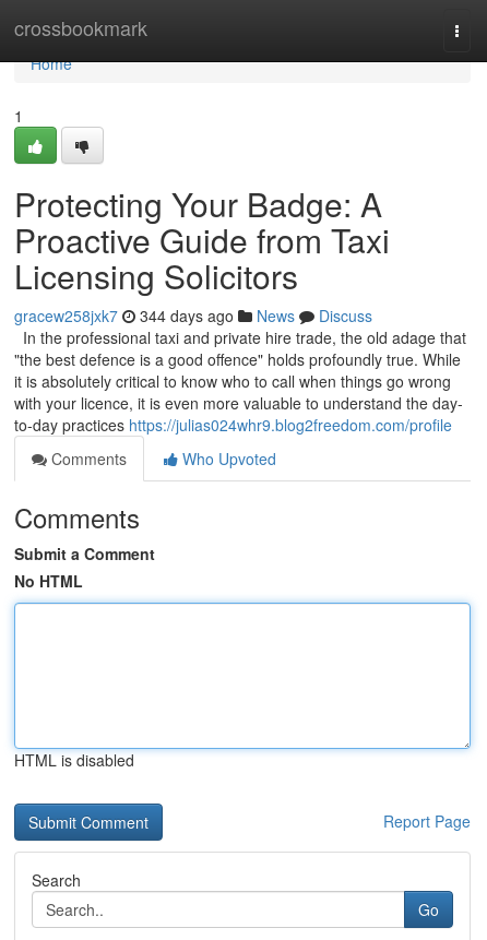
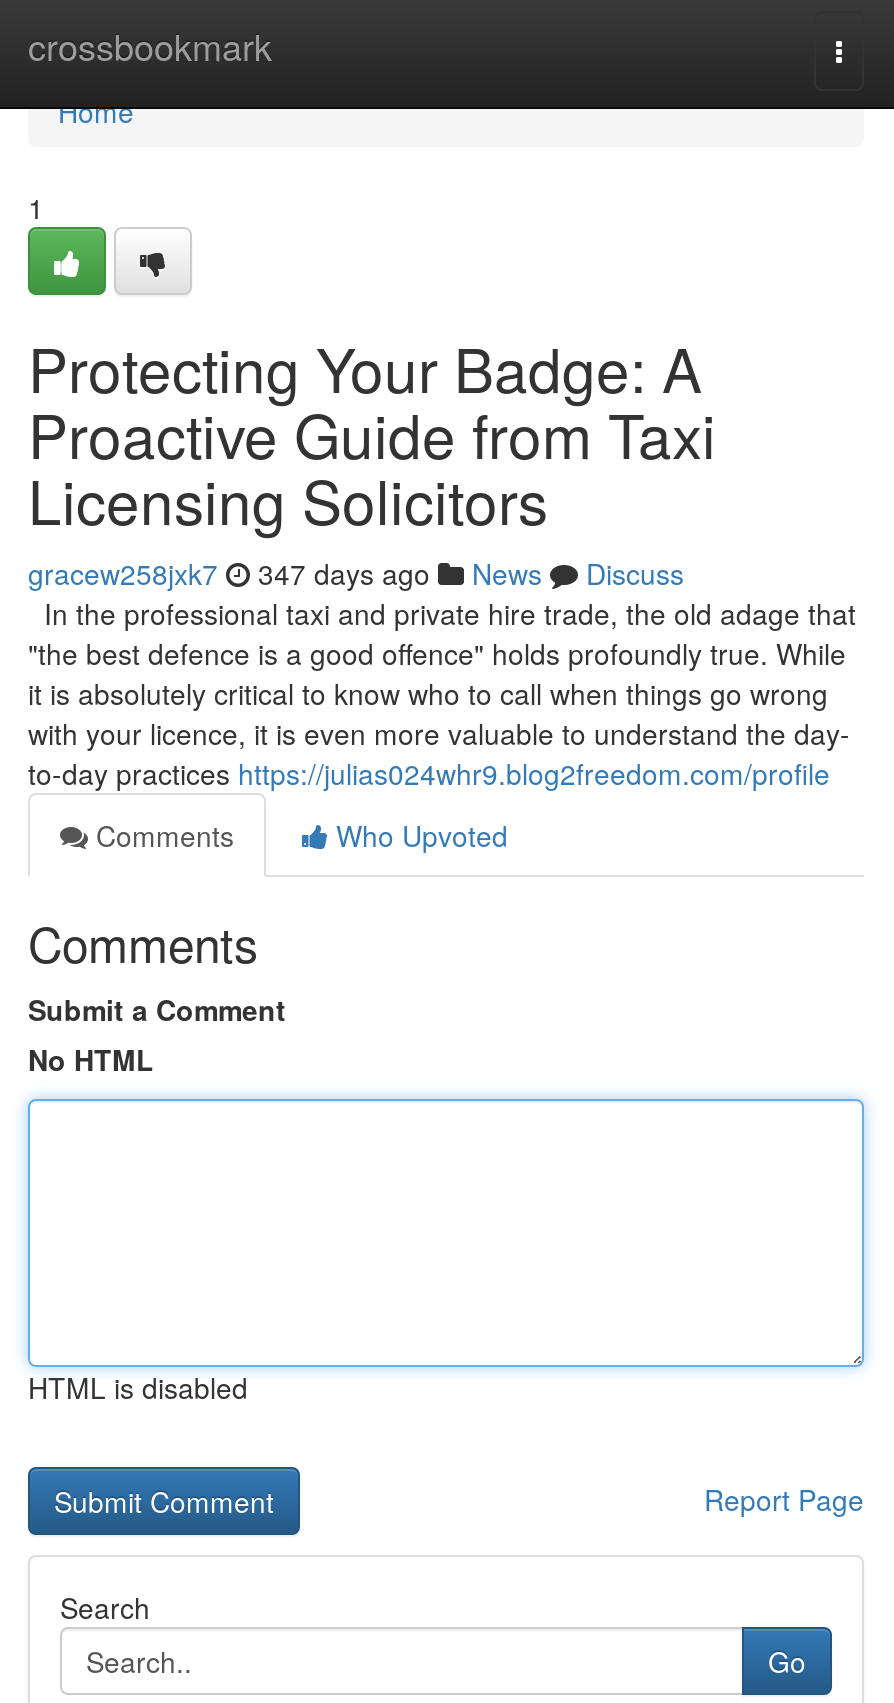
[14,305,372,326] gracew258jxk7 344 days ago News Discuss -> [28,553,684,593] gracew258jxk7 347 days ago News Discuss

